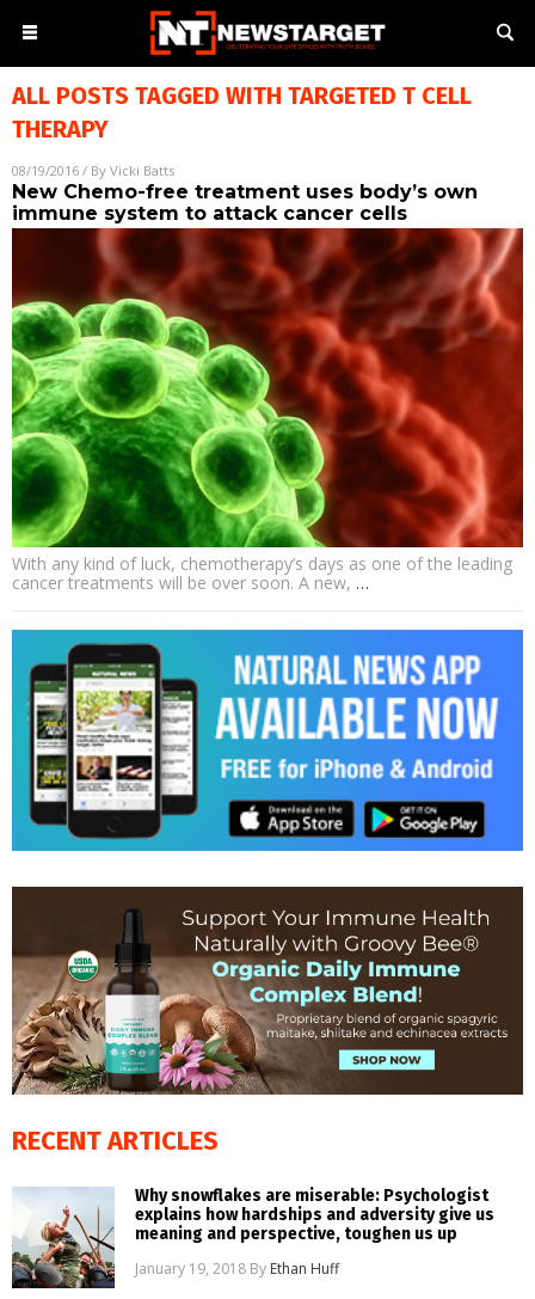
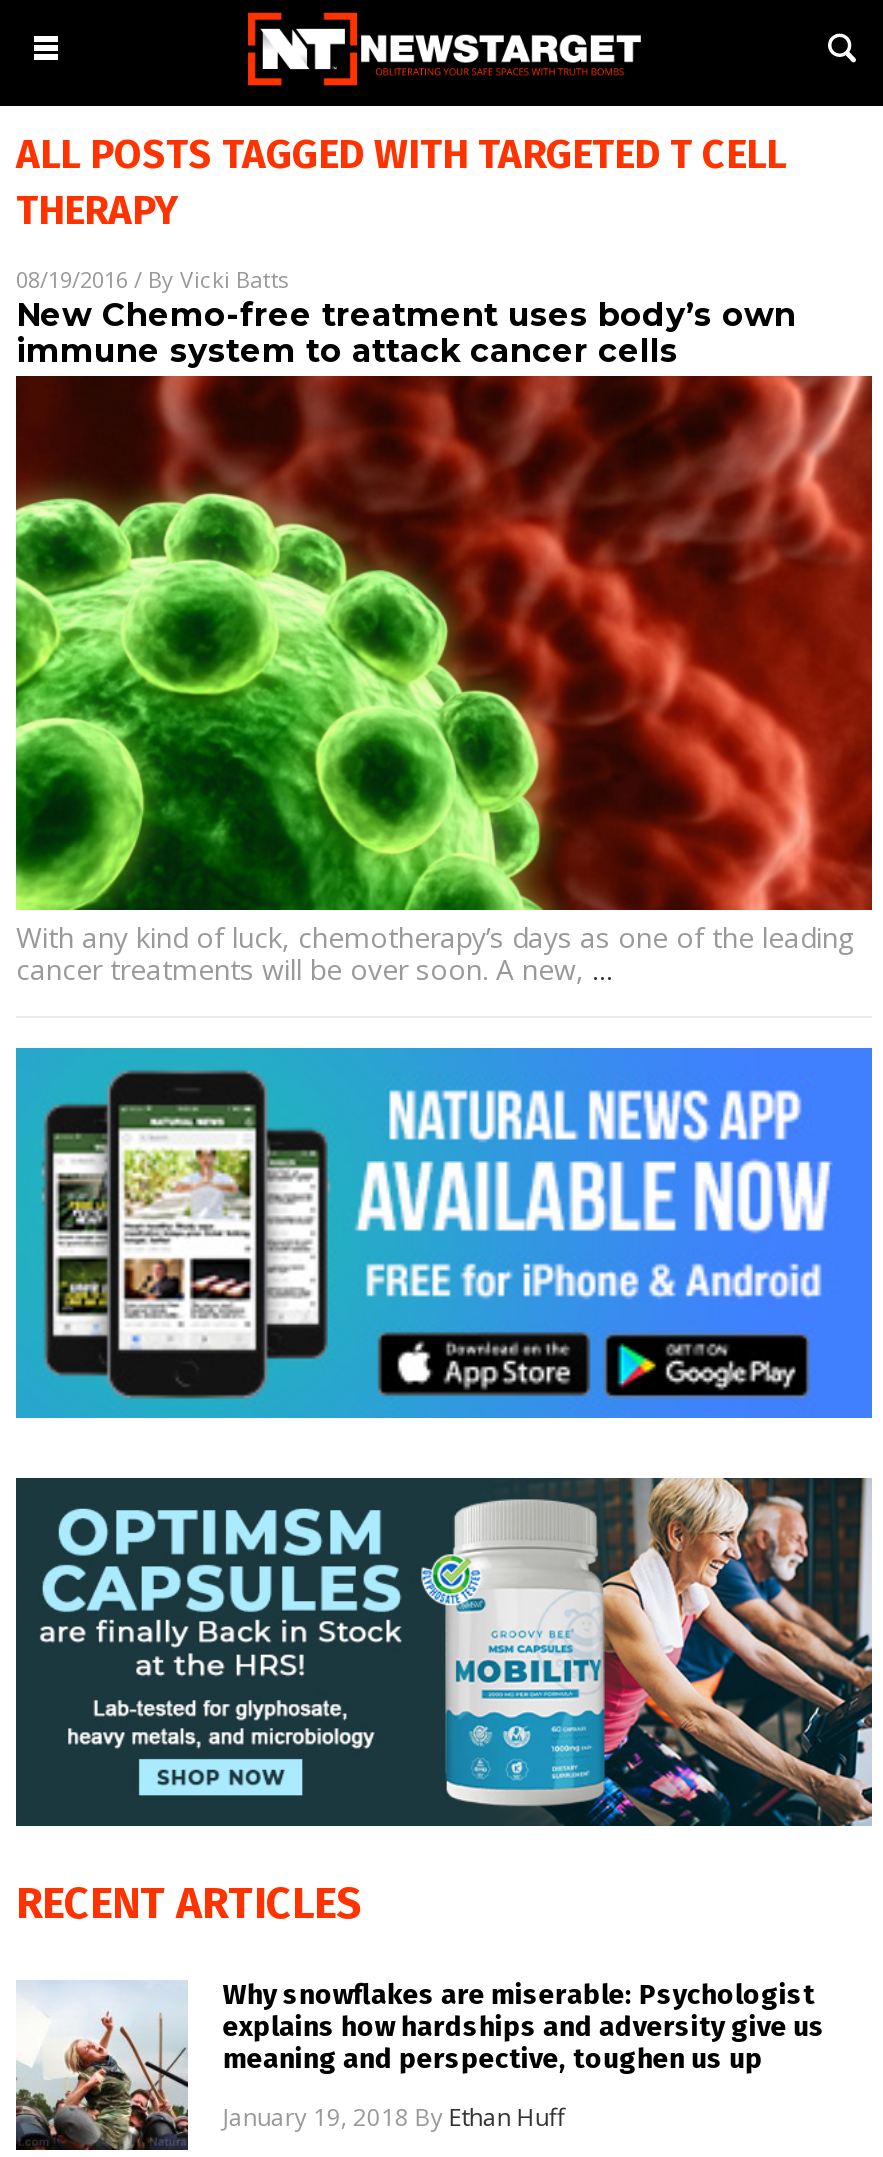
[11,886,524,1096] [image] -> [14,1478,874,1828] [image]

